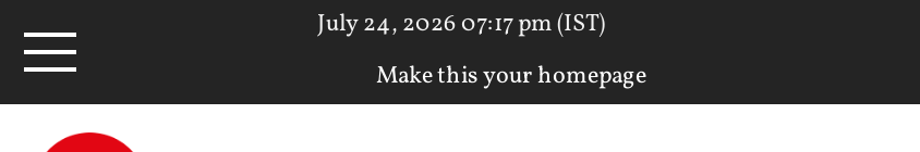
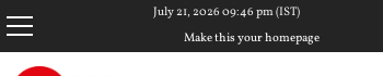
[317,9,605,41] July 24, 2026 07:17 pm (IST) -> [153,4,299,21] July 21, 2026 09:46 pm (IST)

